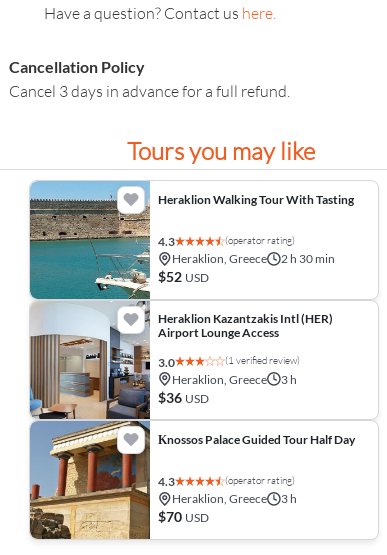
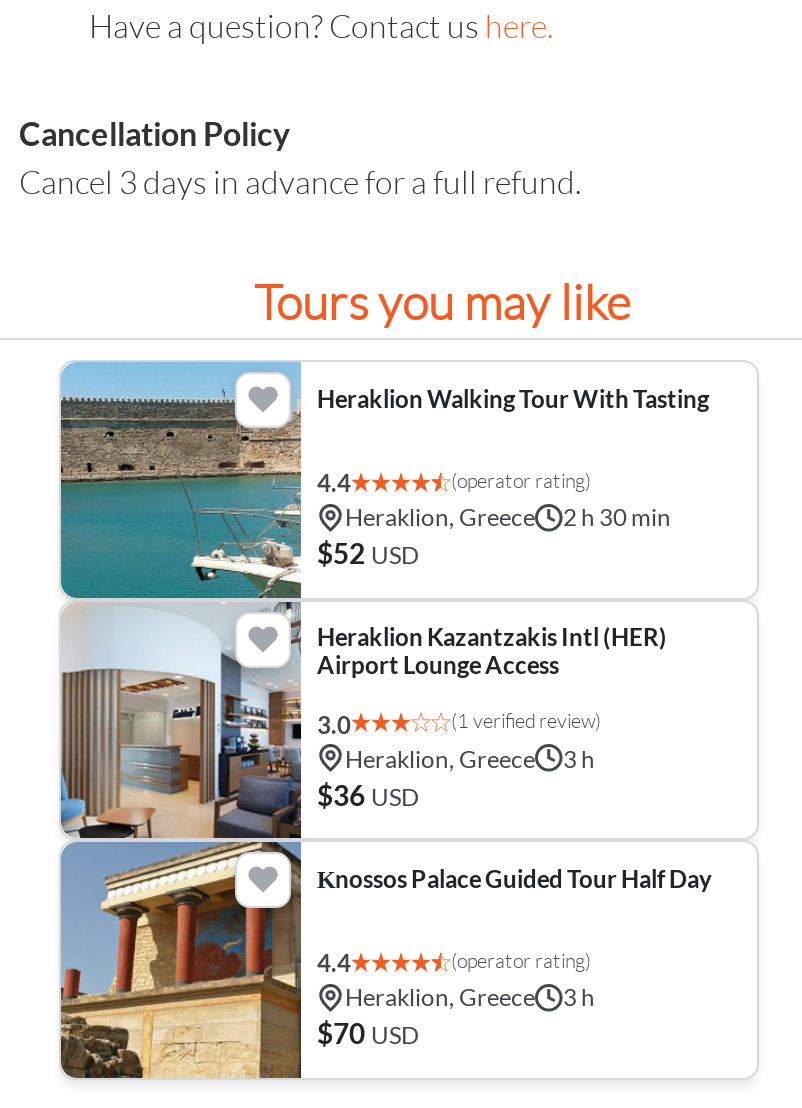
[158,234,175,249] 4.3 -> [317,468,351,498] 4.4
[158,474,175,489] 4.3 -> [317,948,351,978] 4.4

